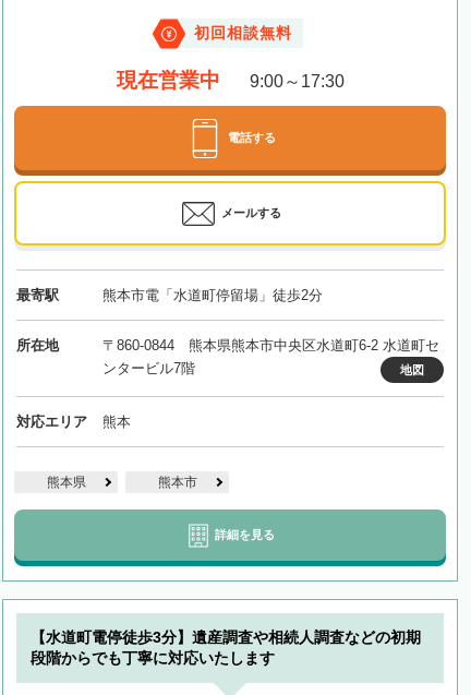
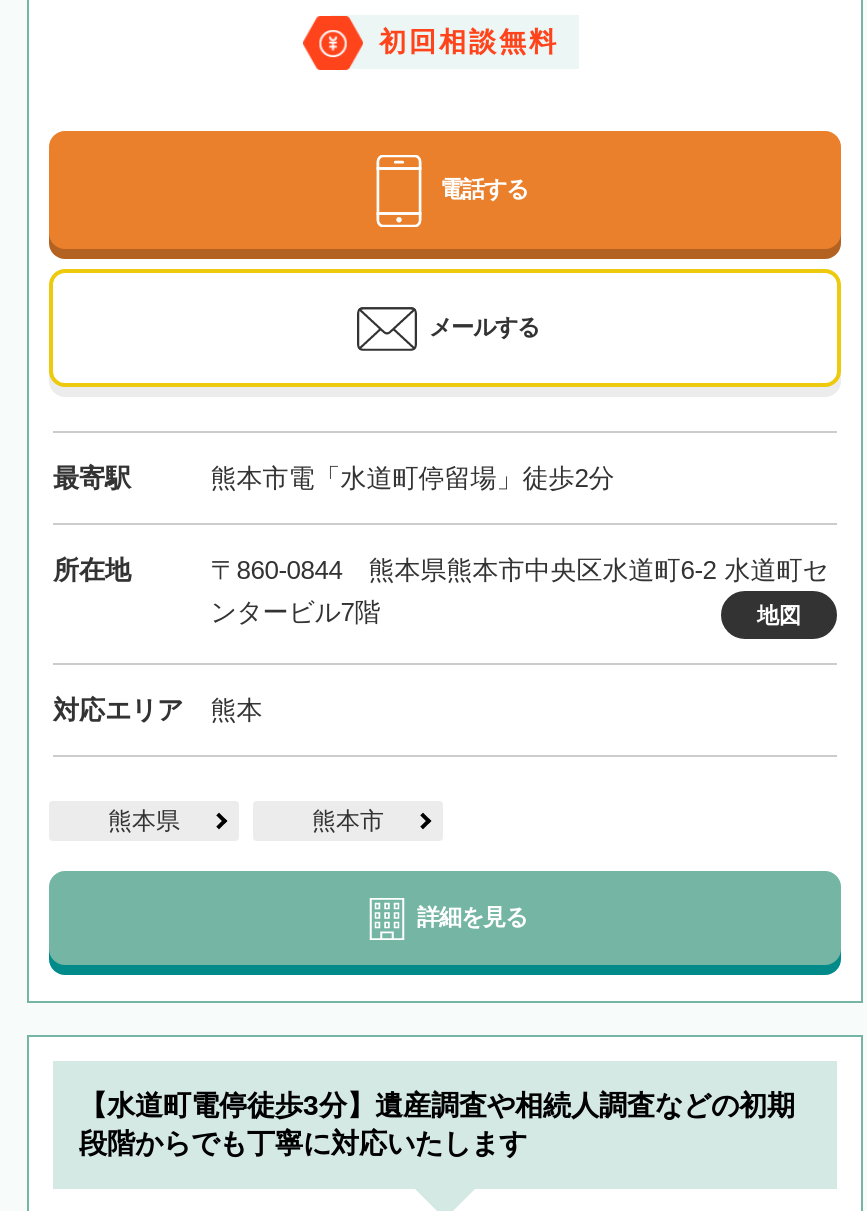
[116,69,344,92] 現在営業中 | 9:00～17:30 -> none

